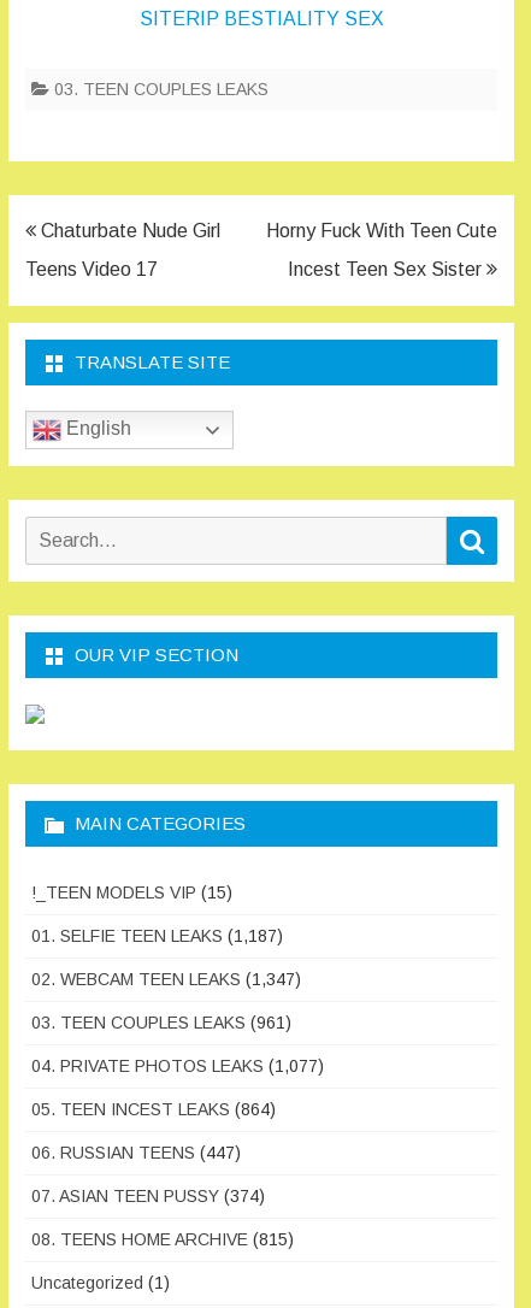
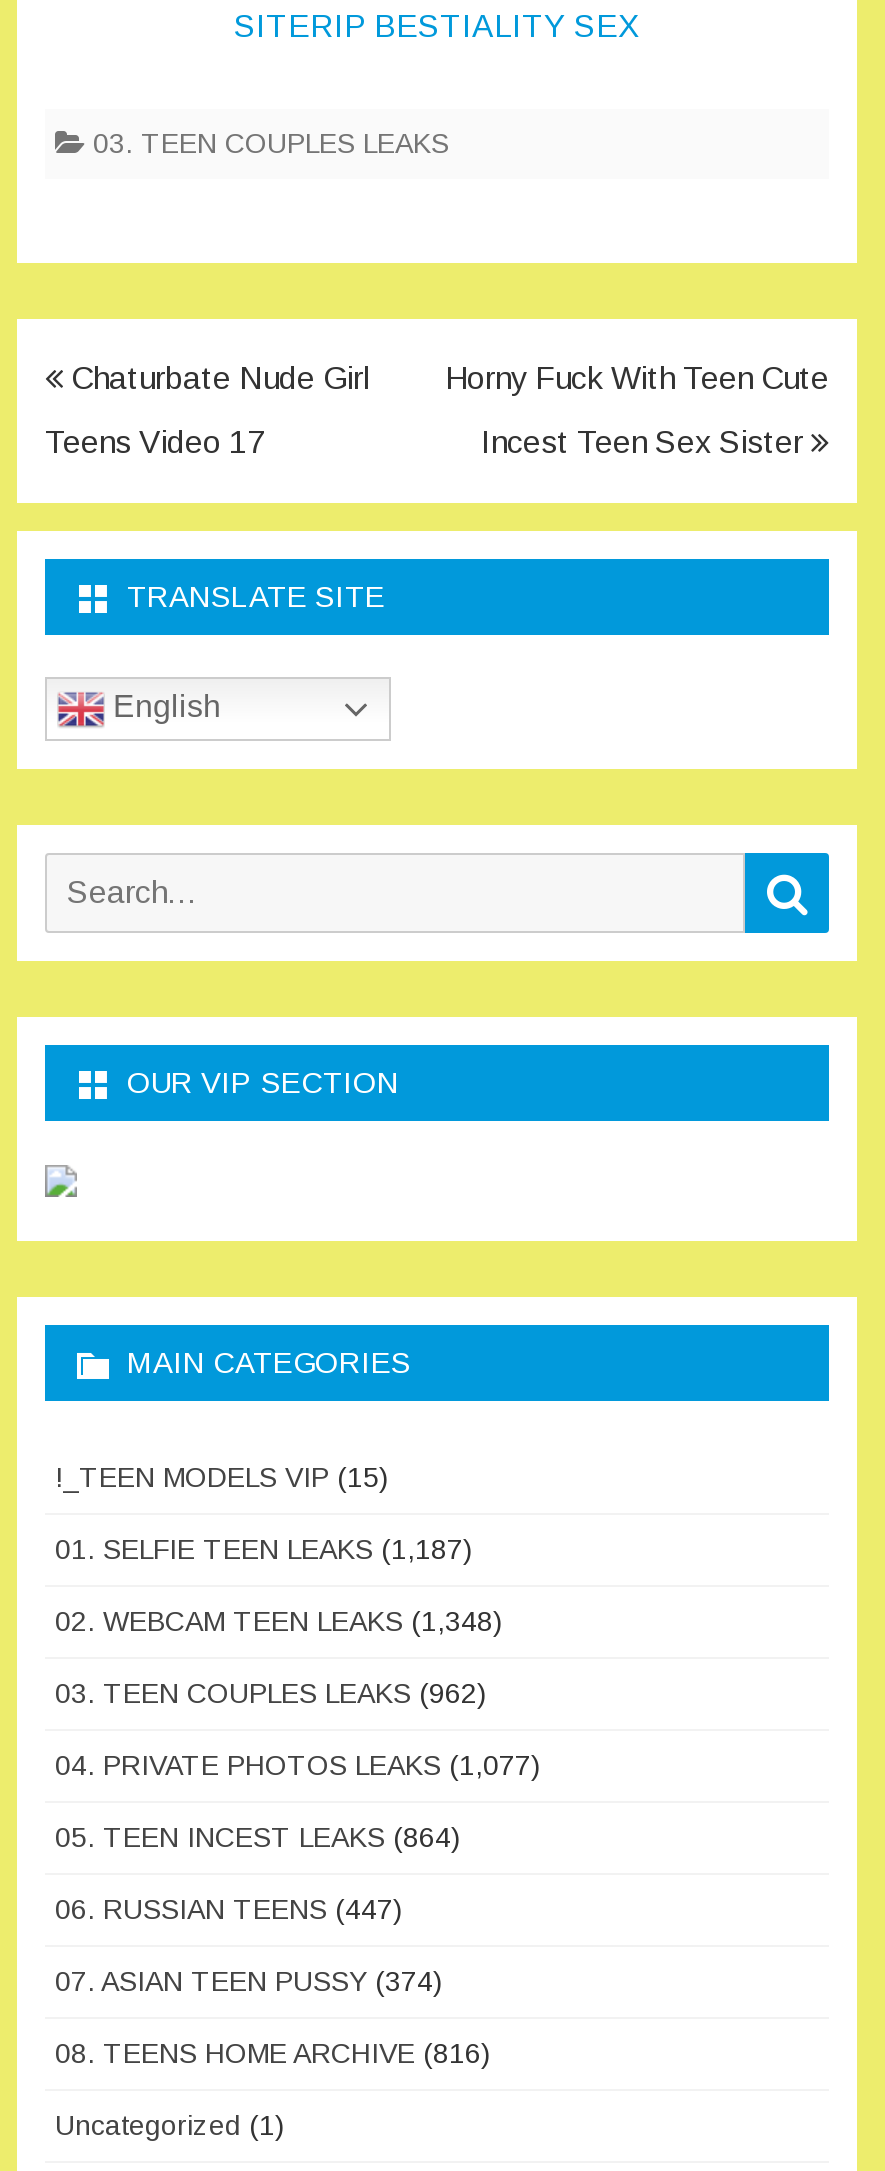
[31,970,301,989] 02. WEBCAM TEEN LEAKS (1,347) -> [55,1605,503,1637] 02. WEBCAM TEEN LEAKS (1,348)
[31,1013,291,1032] 03. TEEN COUPLES LEAKS (961) -> [55,1677,487,1709] 03. TEEN COUPLES LEAKS (962)
[31,1230,294,1249] 08. TEENS HOME ARCHIVE (815) -> [55,2037,491,2069] 08. TEENS HOME ARCHIVE (816)

